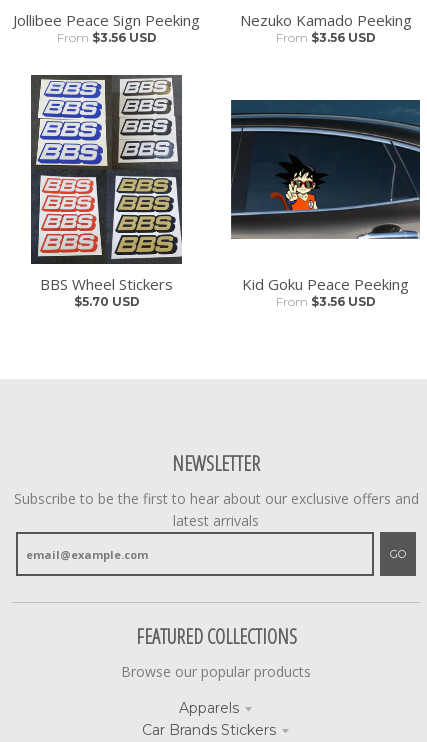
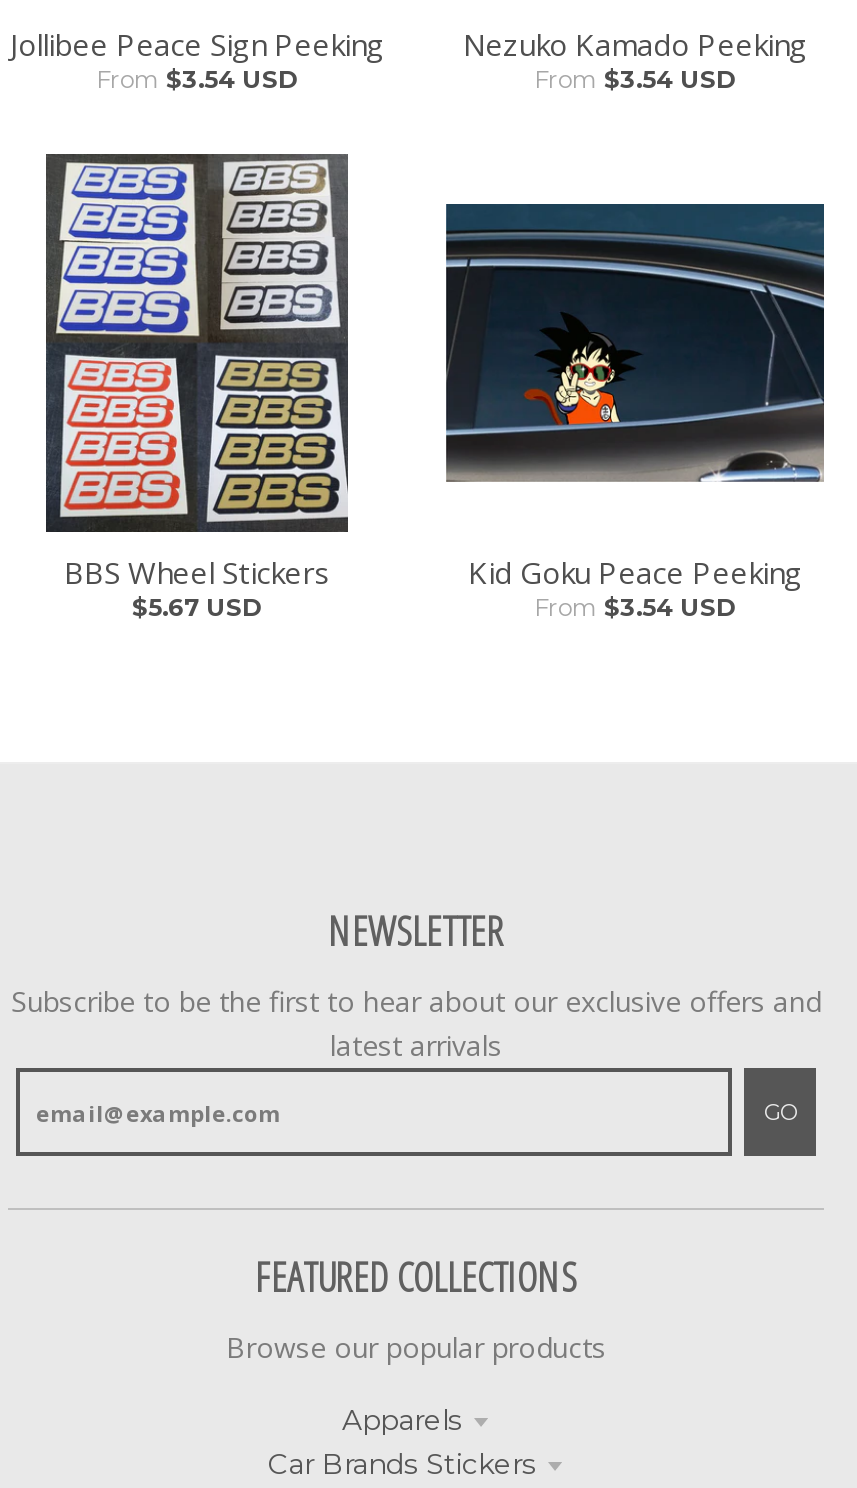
[56,30,156,45] From $3.56 USD -> [96,64,298,94] From $3.54 USD
[275,30,375,45] From $3.56 USD -> [534,64,736,94] From $3.54 USD
[73,294,139,309] $5.70 USD -> [132,592,262,622] $5.67 USD
[275,294,375,309] From $3.56 USD -> [534,592,736,622] From $3.54 USD

